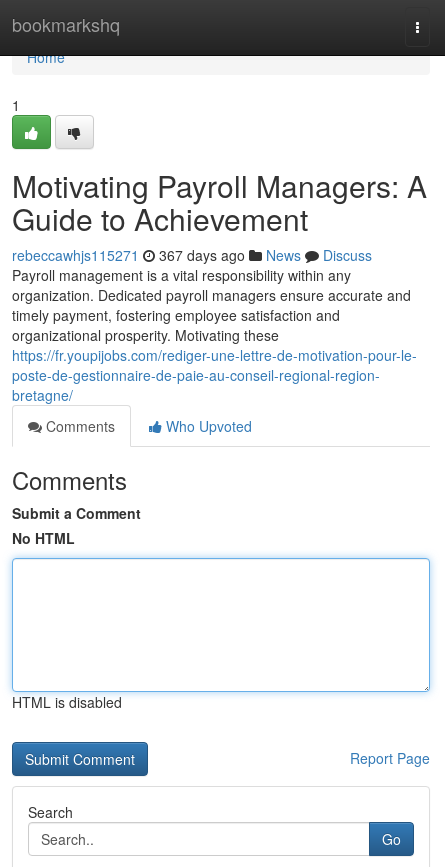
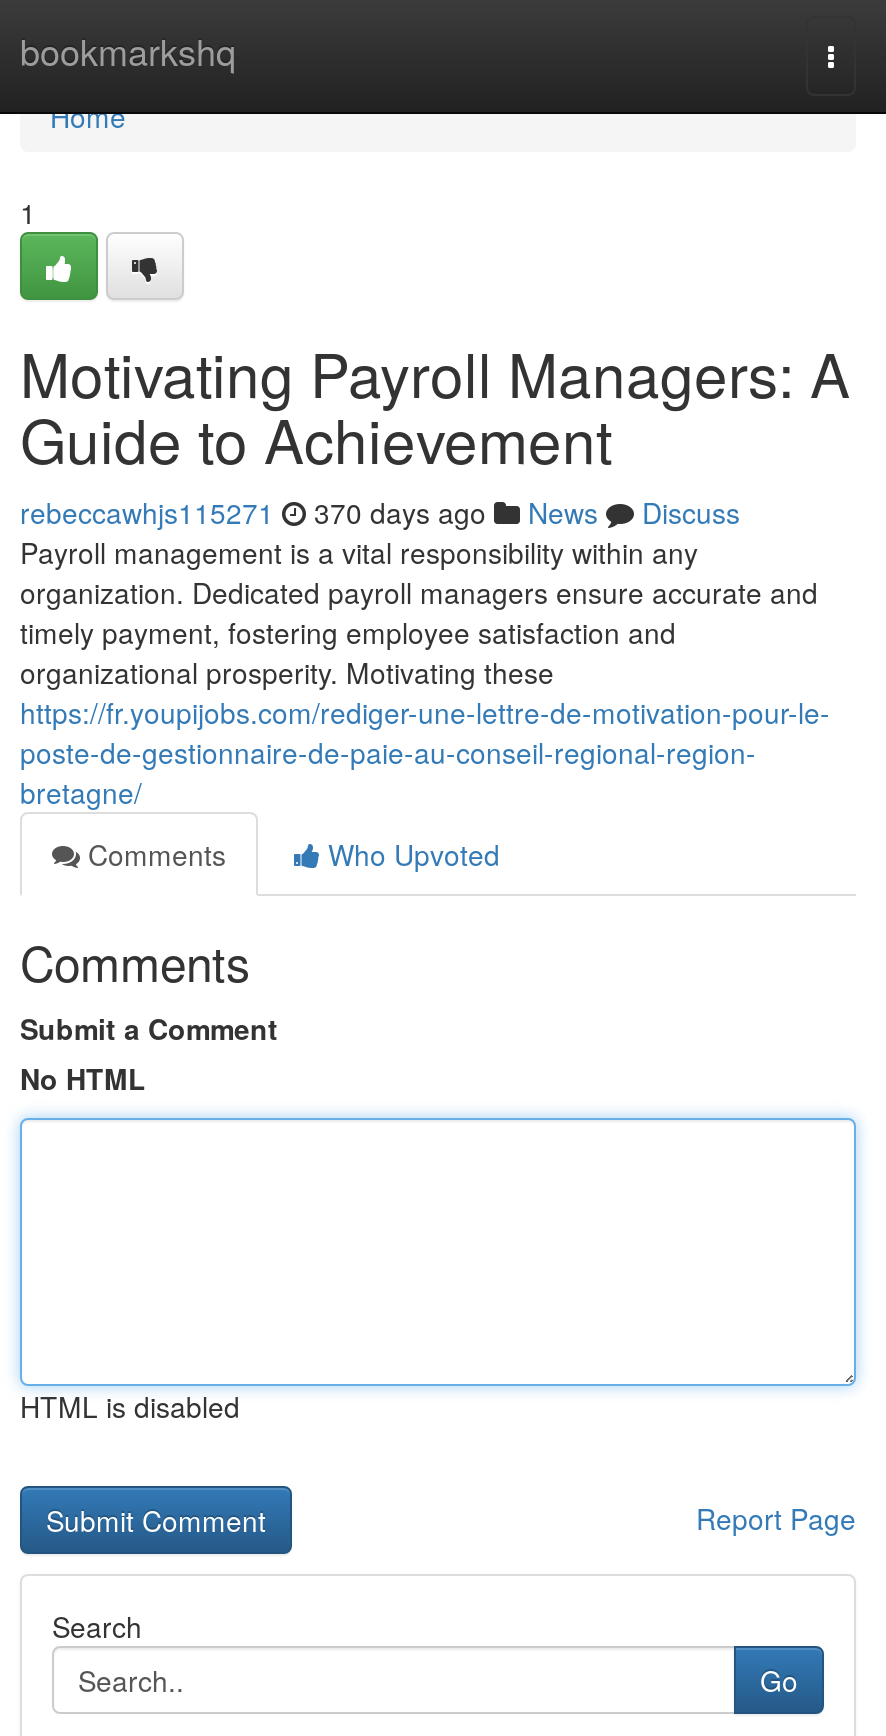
[12,245,372,265] rebeccawhjs115271 367 days ago News Discuss -> [20,492,740,532] rebeccawhjs115271 370 days ago News Discuss

